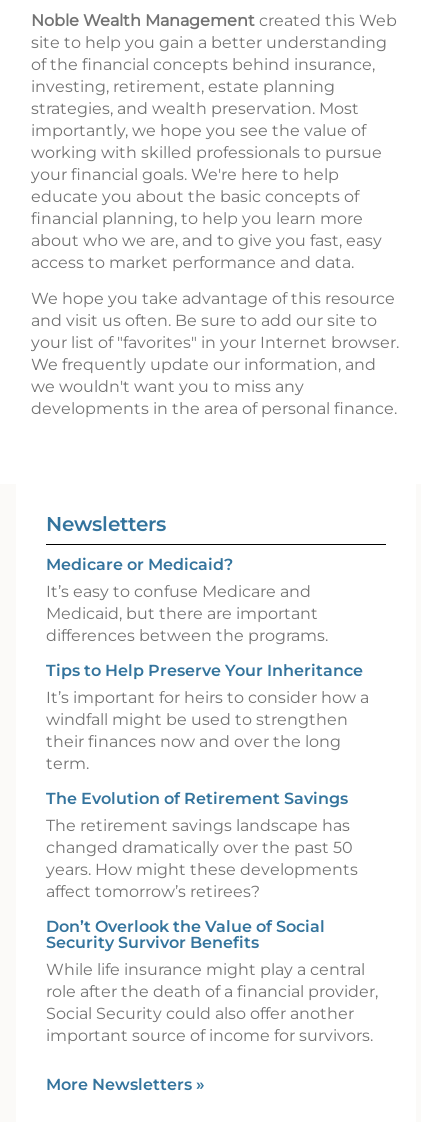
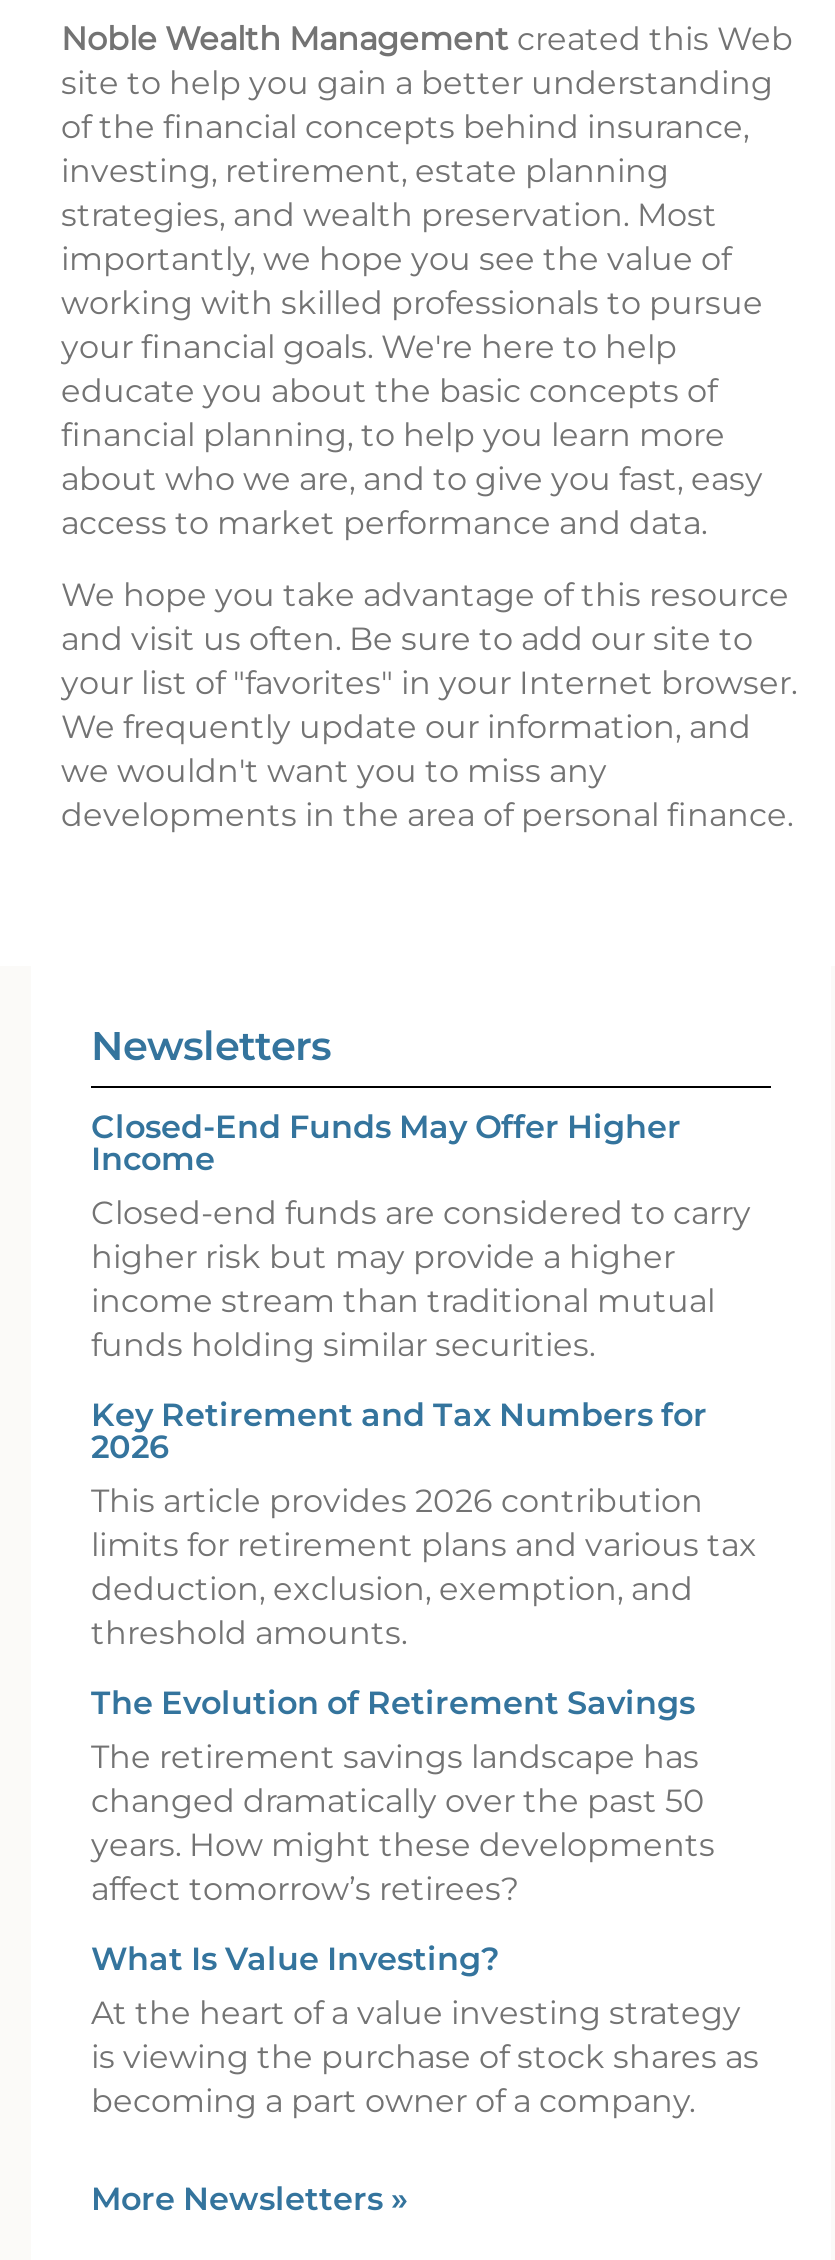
[46,555,328,645] Medicare or Medicaid? | It’s easy to confuse Medicare and | Medicaid, but there are important | differences between the programs. -> [91,1107,751,1363] Closed-End Funds May Offer Higher | Income | Closed-end funds are considered to carry | higher risk but may provide a higher | income stream than traditional mutual | funds holding similar securities.
[46,661,369,773] Tips to Help Preserve Your Inheritance | It’s important for heirs to consider how a | windfall might be used to strengthen | their finances now and over the long | term. -> [91,1395,757,1651] Key Retirement and Tax Numbers for | 2026 | This article provides 2026 contribution | limits for retirement plans and various tax | deduction, exclusion, exemption, and | threshold amounts.
moved [46,789,358,901] -> [91,1683,715,1907]: The Evolution of Retirement Savings | The retirement savings landscape has | changed dramatically over the past 50 | years. How might these developments | affect tomorrow’s retirees?
[46,917,378,1045] Don’t Overlook the Value of Social | Security Survivor Benefits | While life insurance might play a central | role after the death of a financial provider, | Social Security could also offer another | important source of income for survivors. -> [91,1939,759,2119] What Is Value Investing? | At the heart of a value investing strategy | is viewing the purchase of stock shares as | becoming a part owner of a company.

